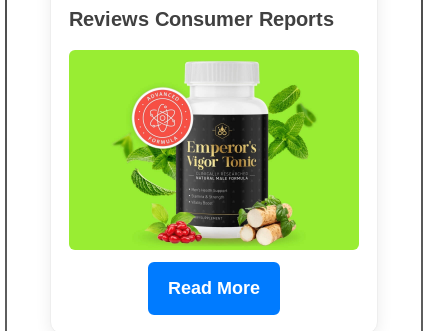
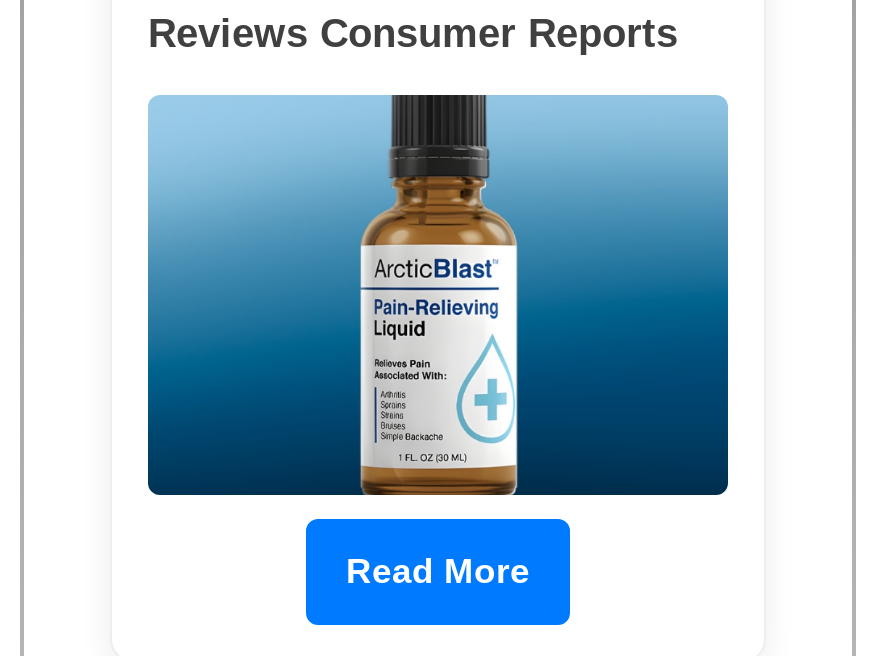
[68,49,360,251] [image] -> [146,92,730,498] [image]

